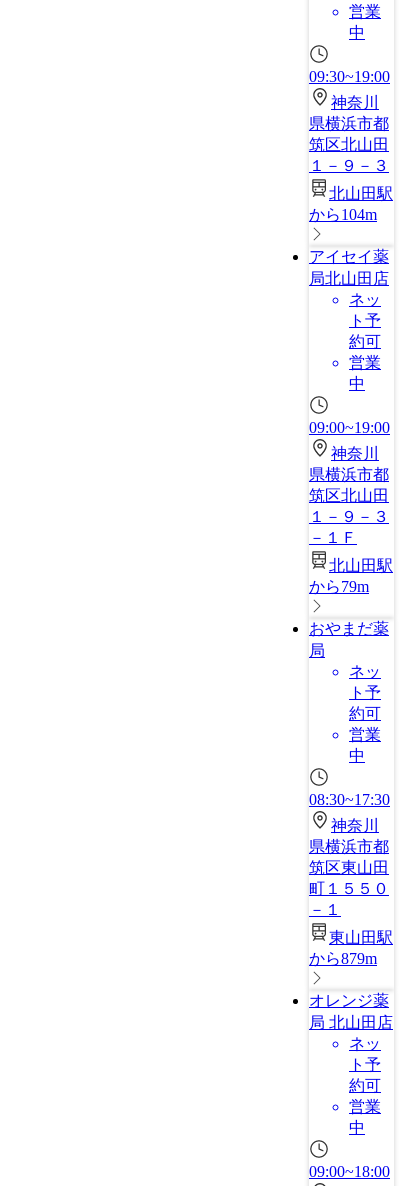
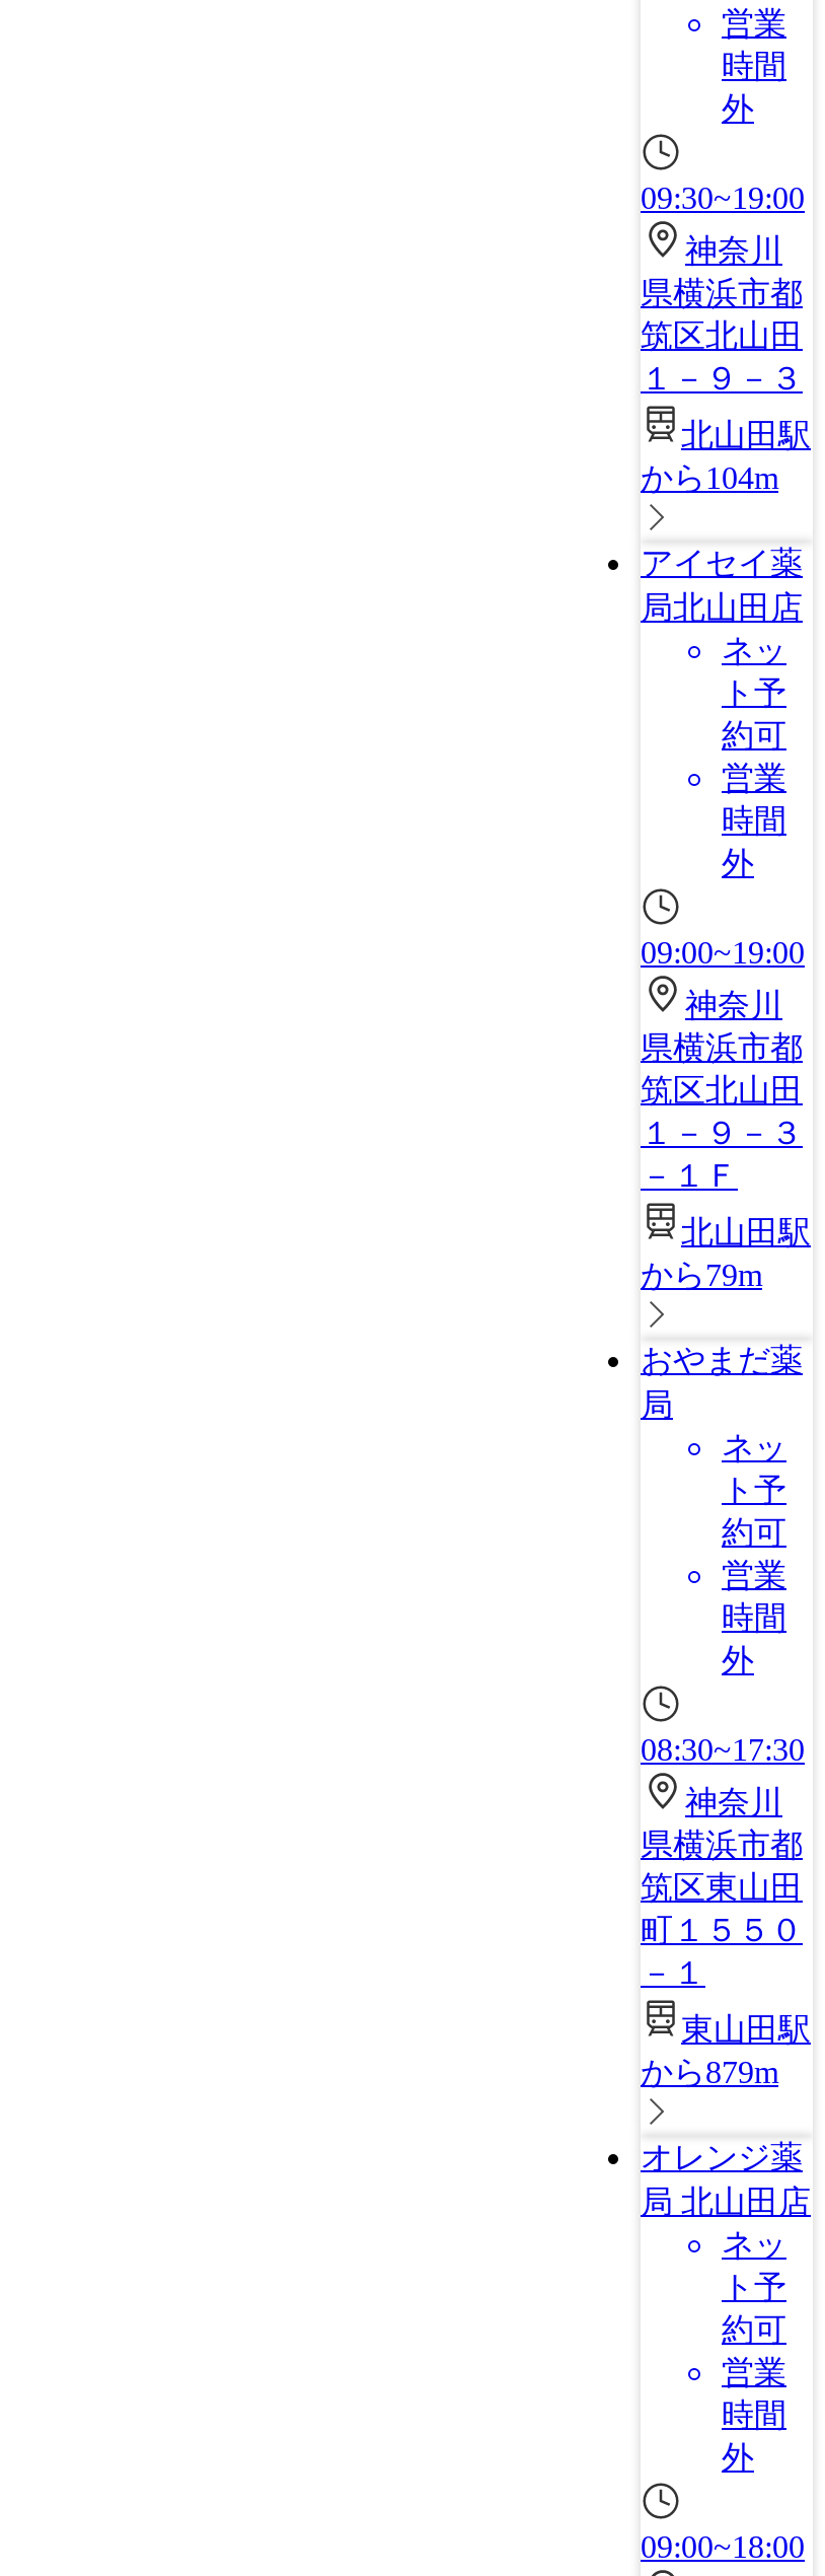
[349,24,365,41] 中 -> [722,49,786,126] 時間 | 外
[349,375,365,392] 中 -> [722,803,786,880] 時間 | 外
[349,747,365,764] 中 -> [722,1600,786,1677] 時間 | 外
[349,1119,365,1136] 中 -> [722,2398,786,2475] 時間 | 外

